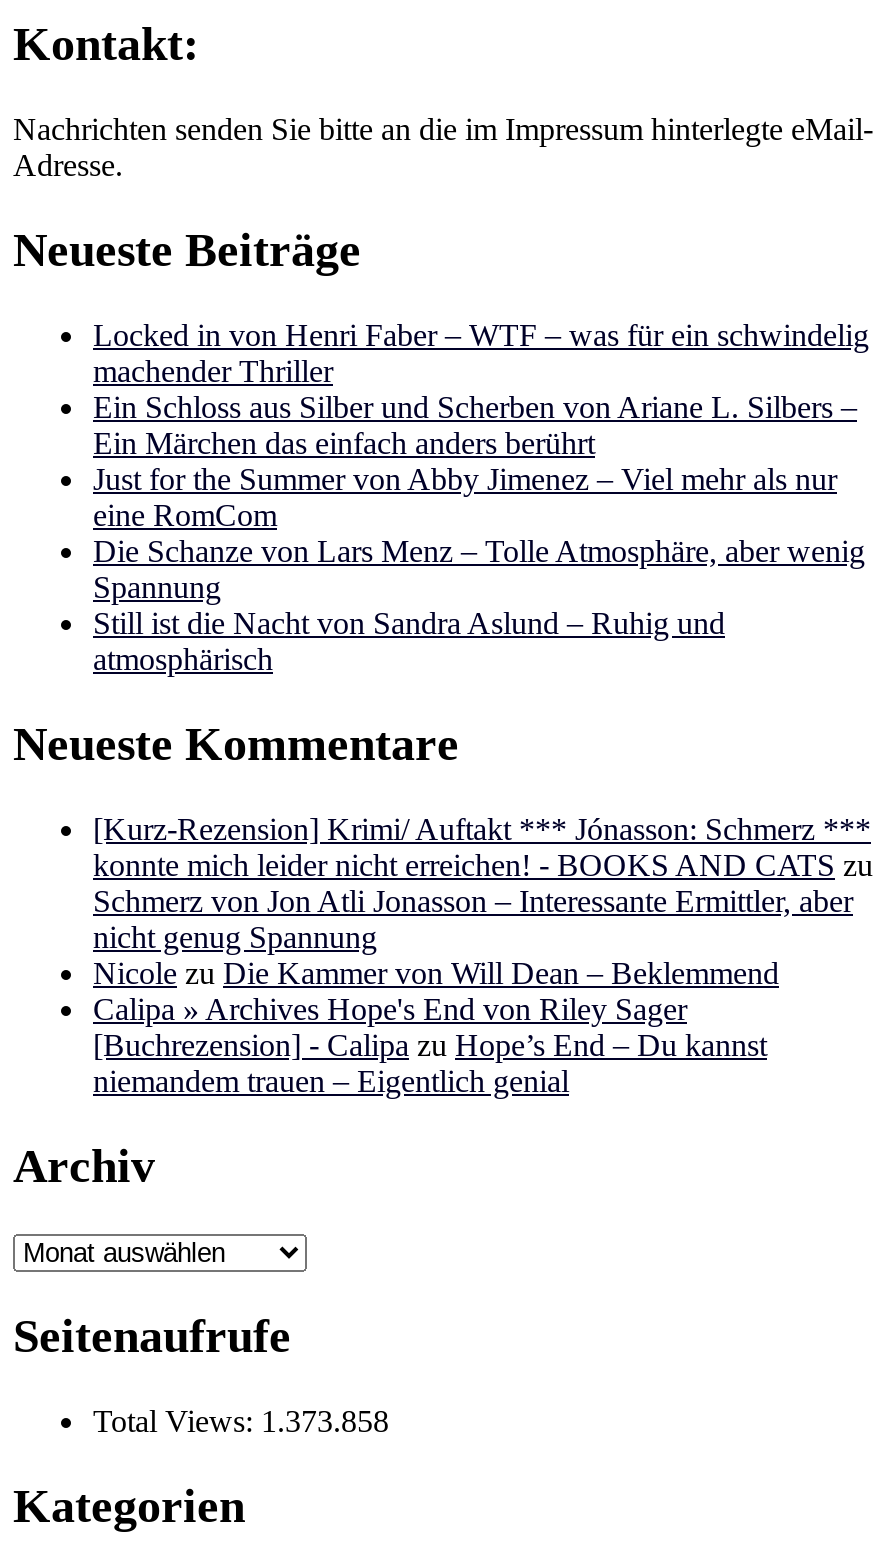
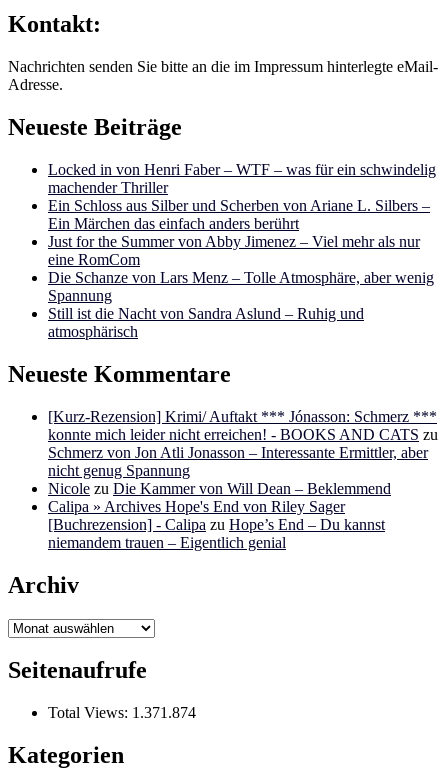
[93,1405,389,1439] Total Views: 1.373.858 -> [48,704,196,721] Total Views: 1.371.874

